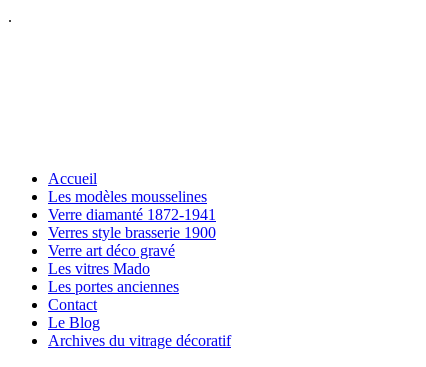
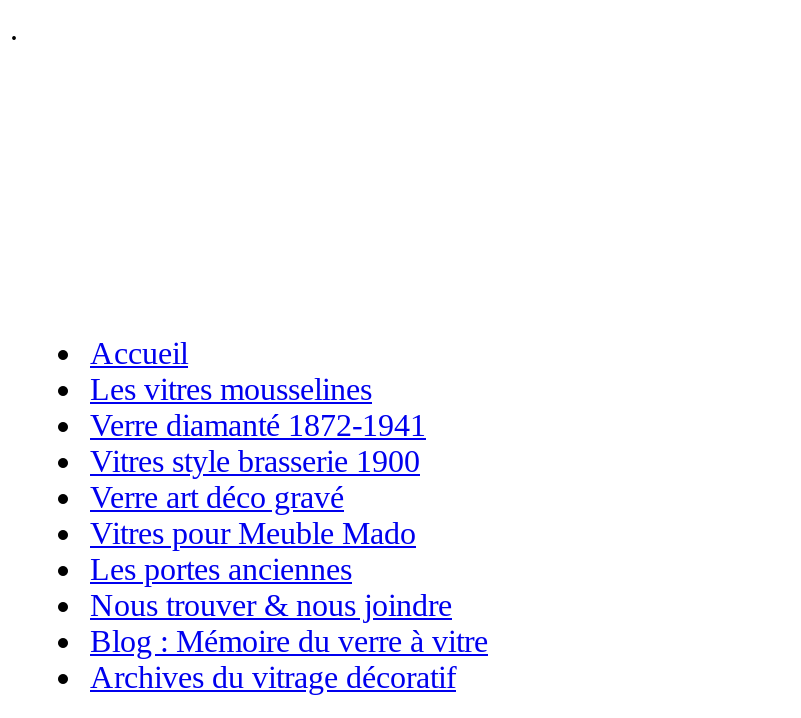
[48,188,207,205] Les modèles mousselines -> [90,372,372,406] Les vitres mousselines
[48,224,216,241] Verres style brasserie 1900 -> [90,444,420,478] Vitres style brasserie 1900
[48,260,150,277] Les vitres Mado -> [90,516,416,550] Vitres pour Meuble Mado
[48,296,100,331] Contact | Le Blog -> [90,588,488,658] Nous trouver & nous joindre | Blog : Mémoire du verre à vitre

